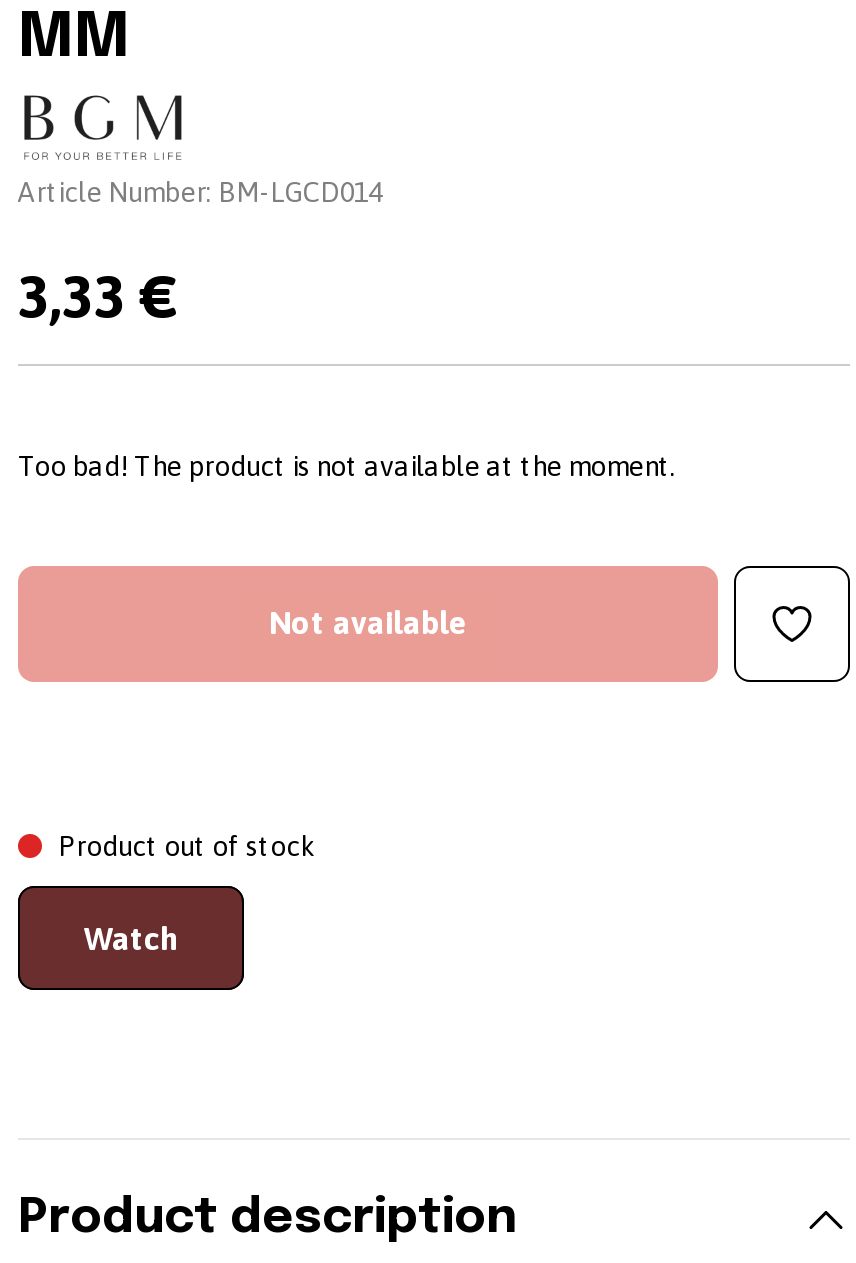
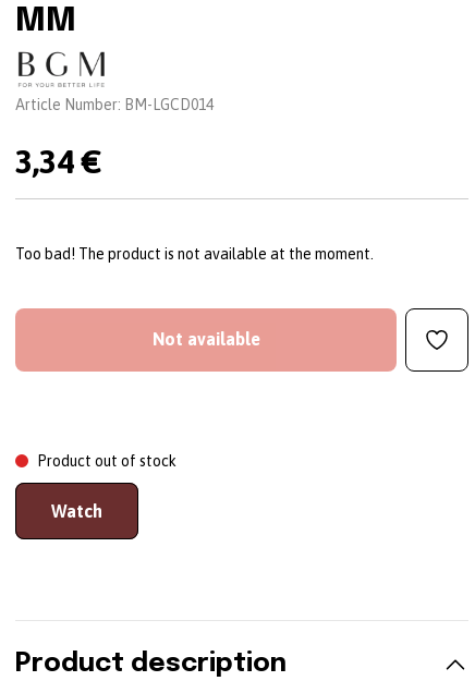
[18,262,176,330] 3,33 € -> [15,143,101,180] 3,34 €

